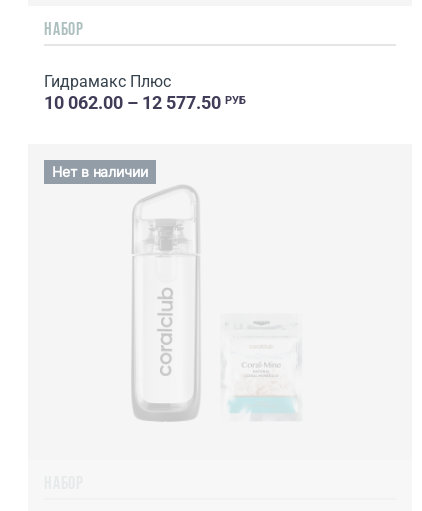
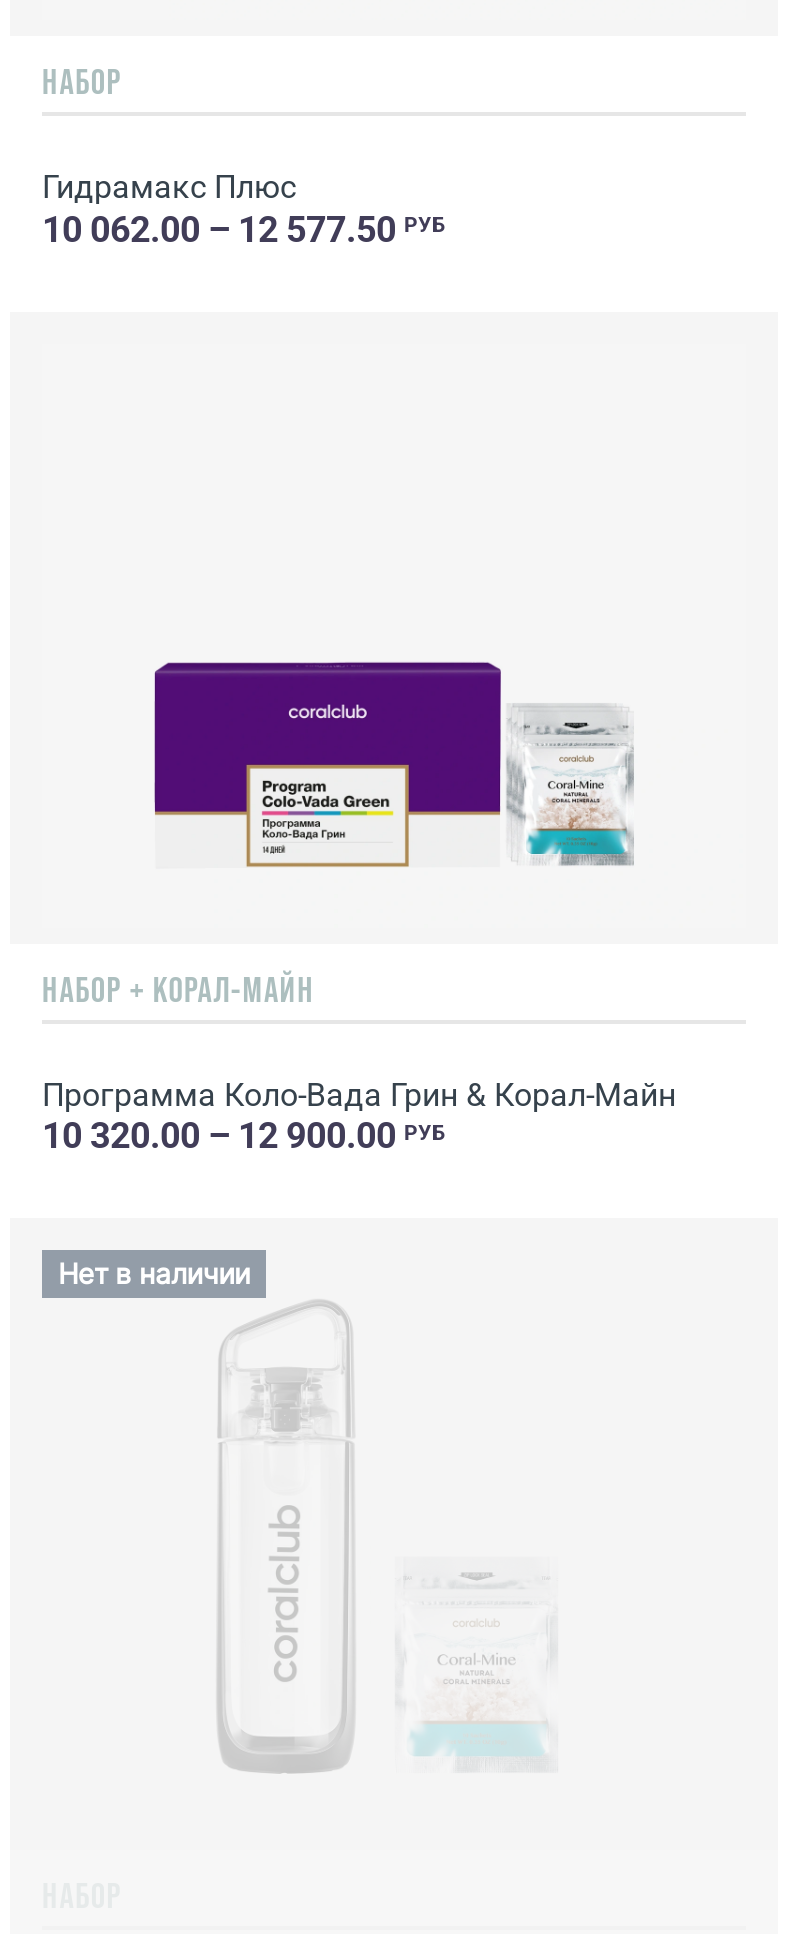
none -> [42,969,676,1157] НАБОР + КОРАЛ-МАЙН | Программа Коло-Вада Грин & Корал-Майн | 10 320.00 – 12 900.00 РУБ
none -> [152,660,634,868] [image]

